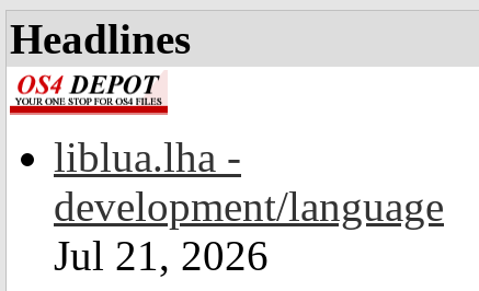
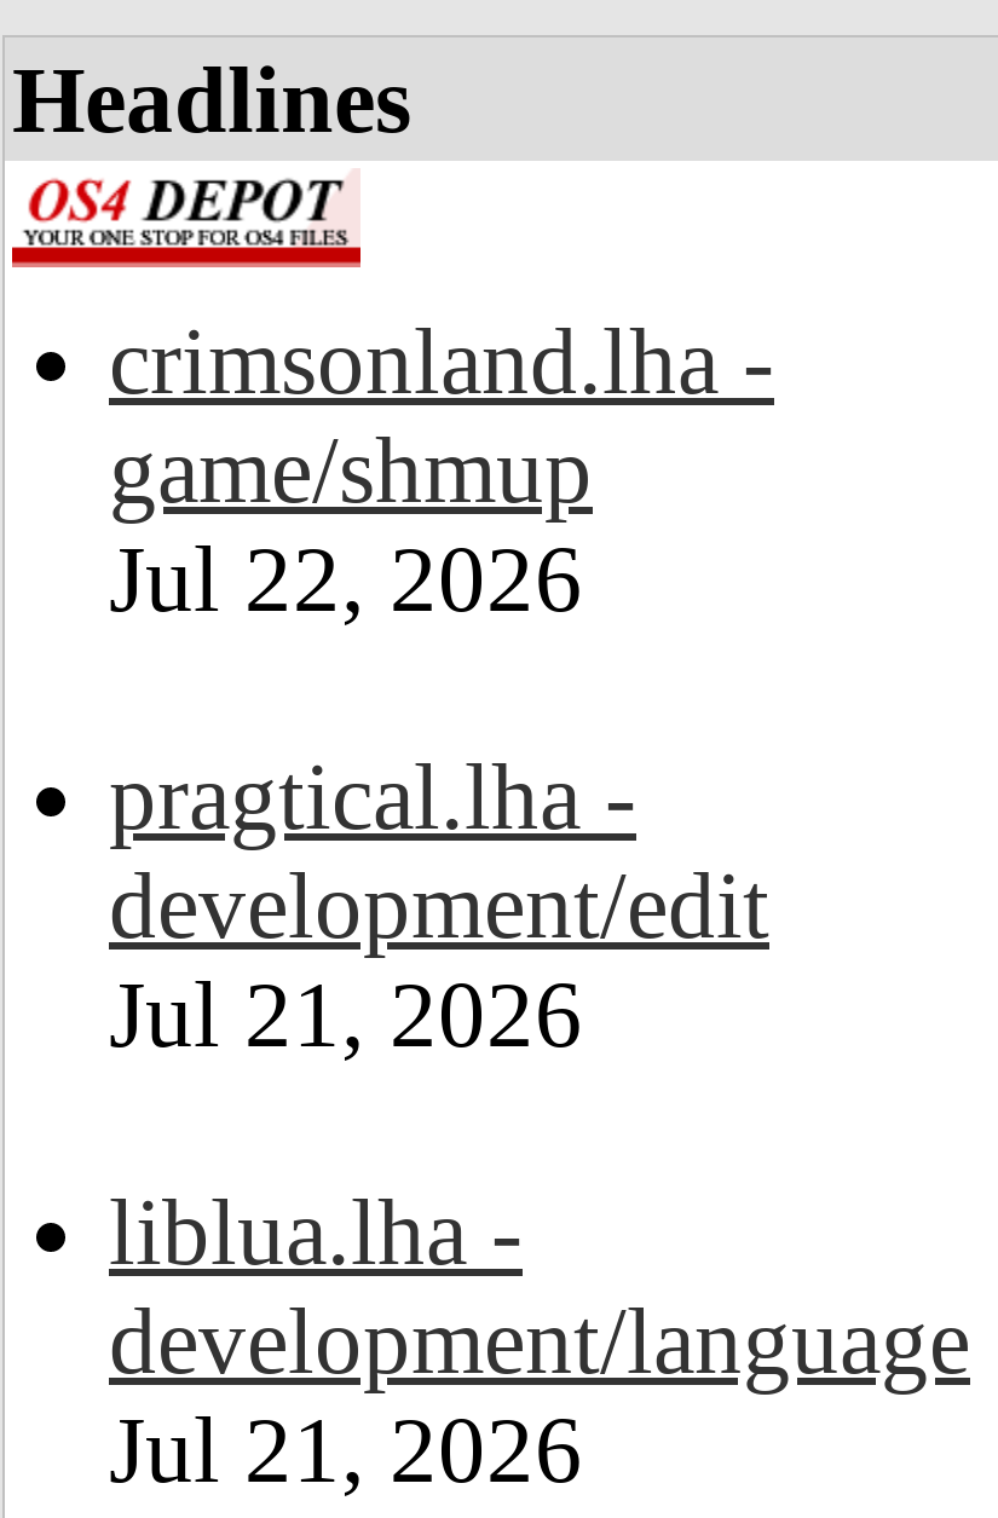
none -> [109,308,774,1066] crimsonland.lha - | game/shmup | Jul 22, 2026 | pragtical.lha - | development/edit | Jul 21, 2026

